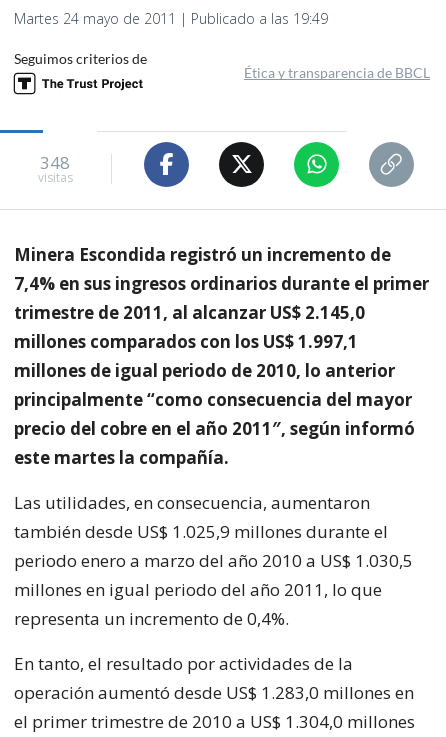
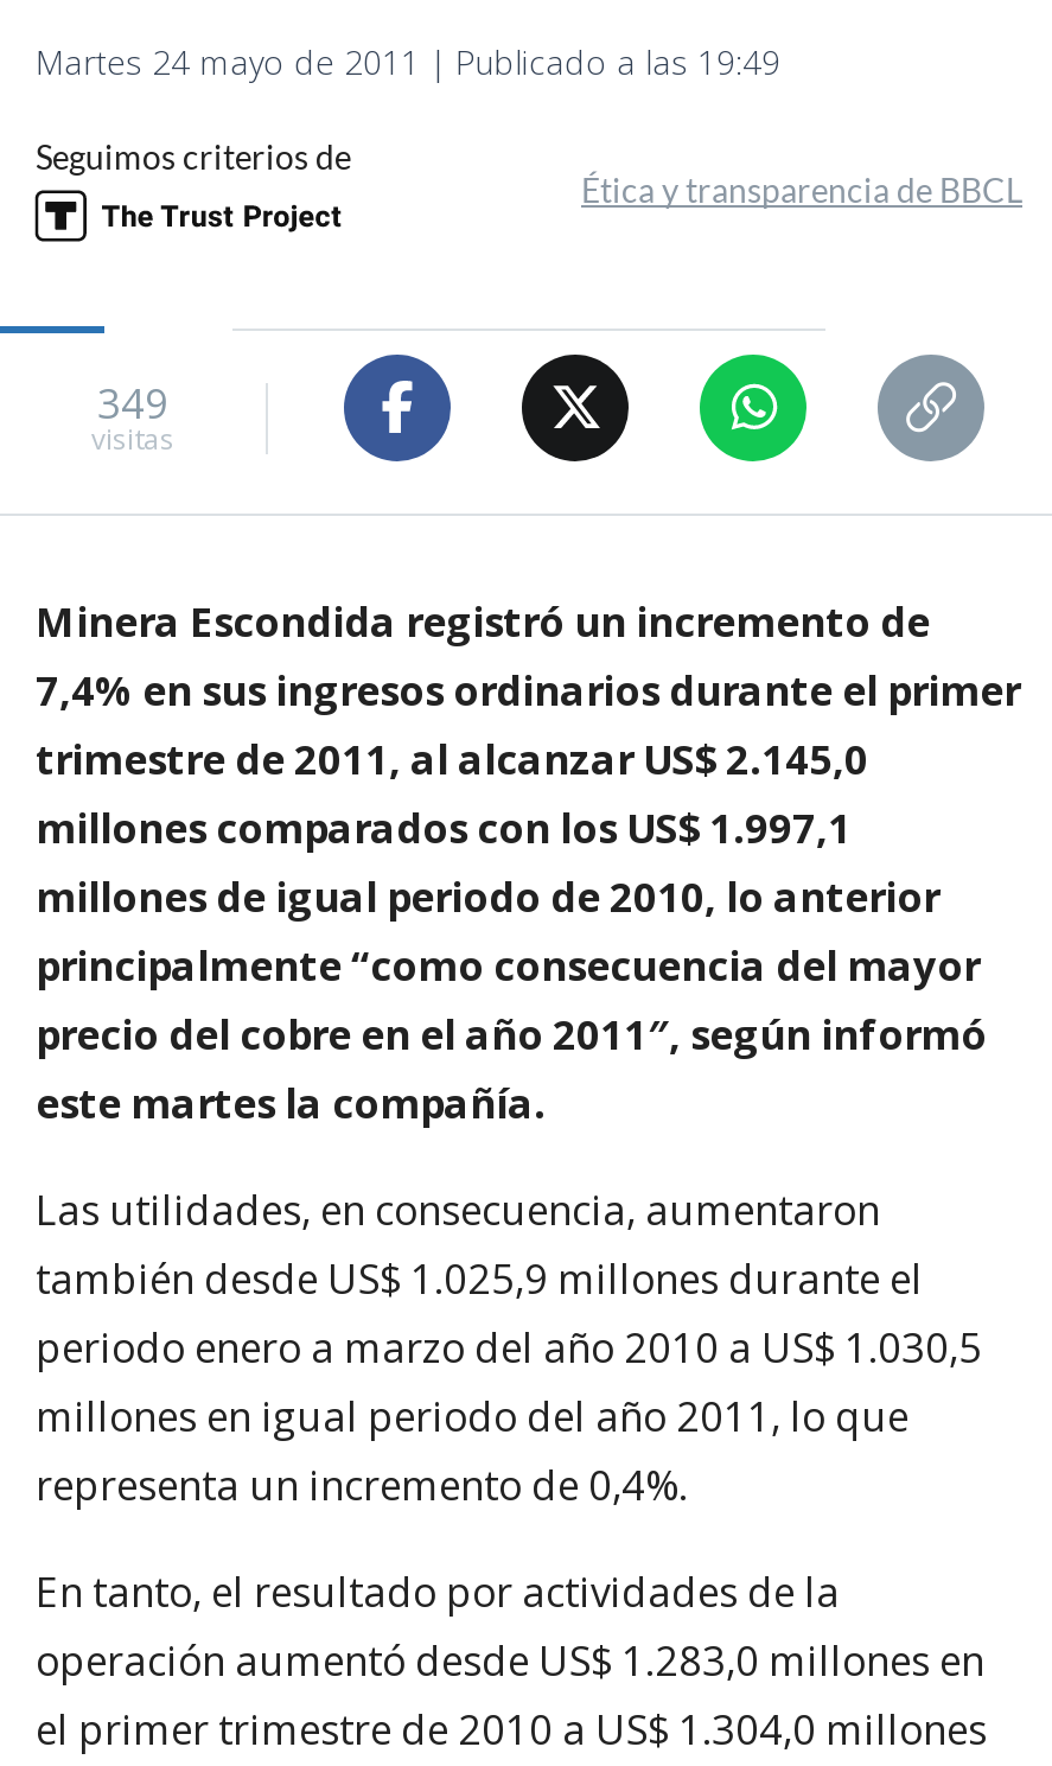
[40,151,70,174] 348 -> [97,377,168,431] 349

